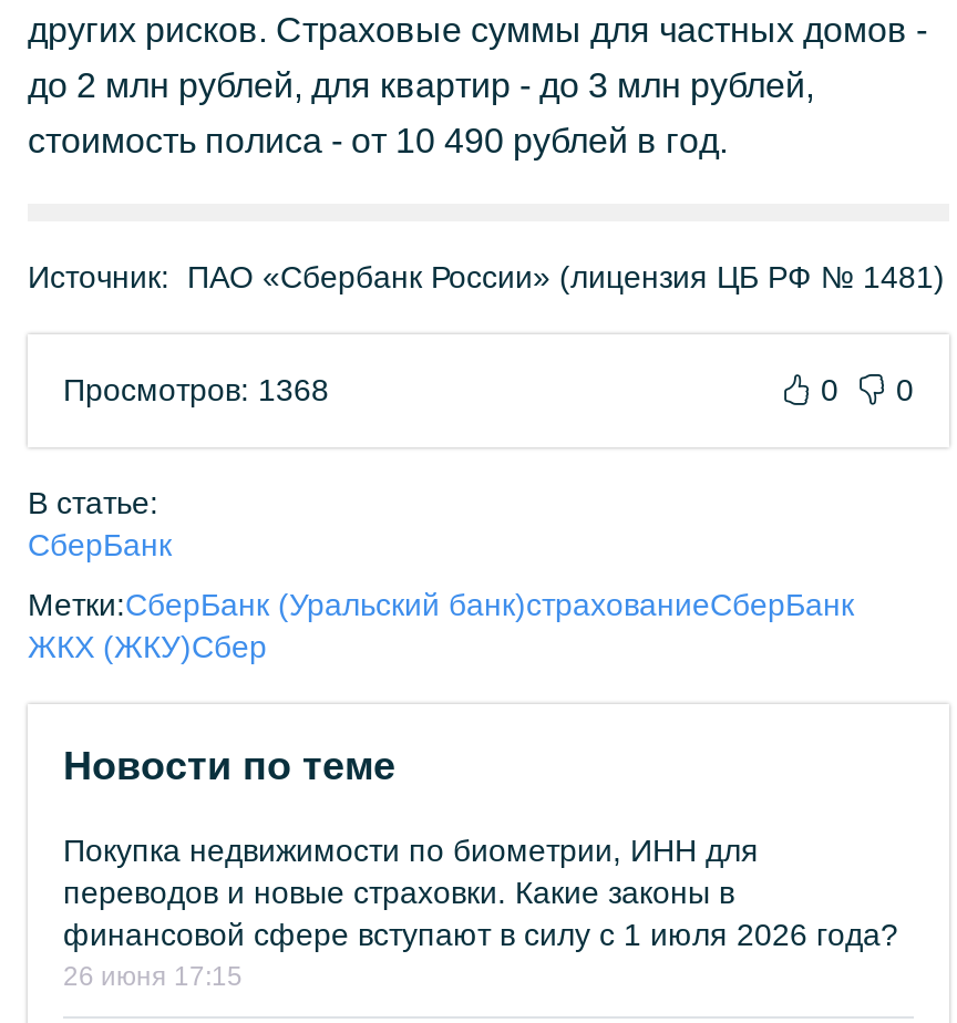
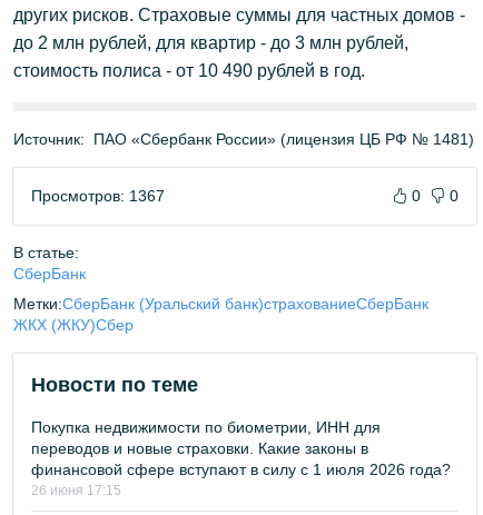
[63,372,329,407] Просмотров: 1368 -> [31,187,165,205] Просмотров: 1367

